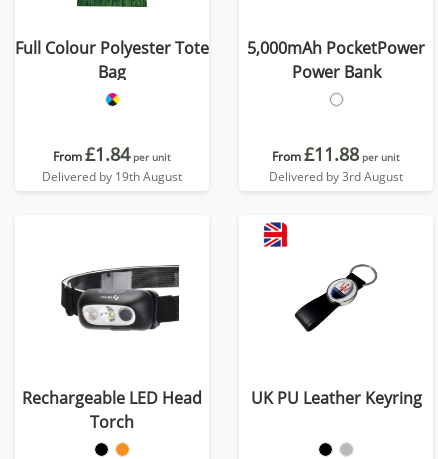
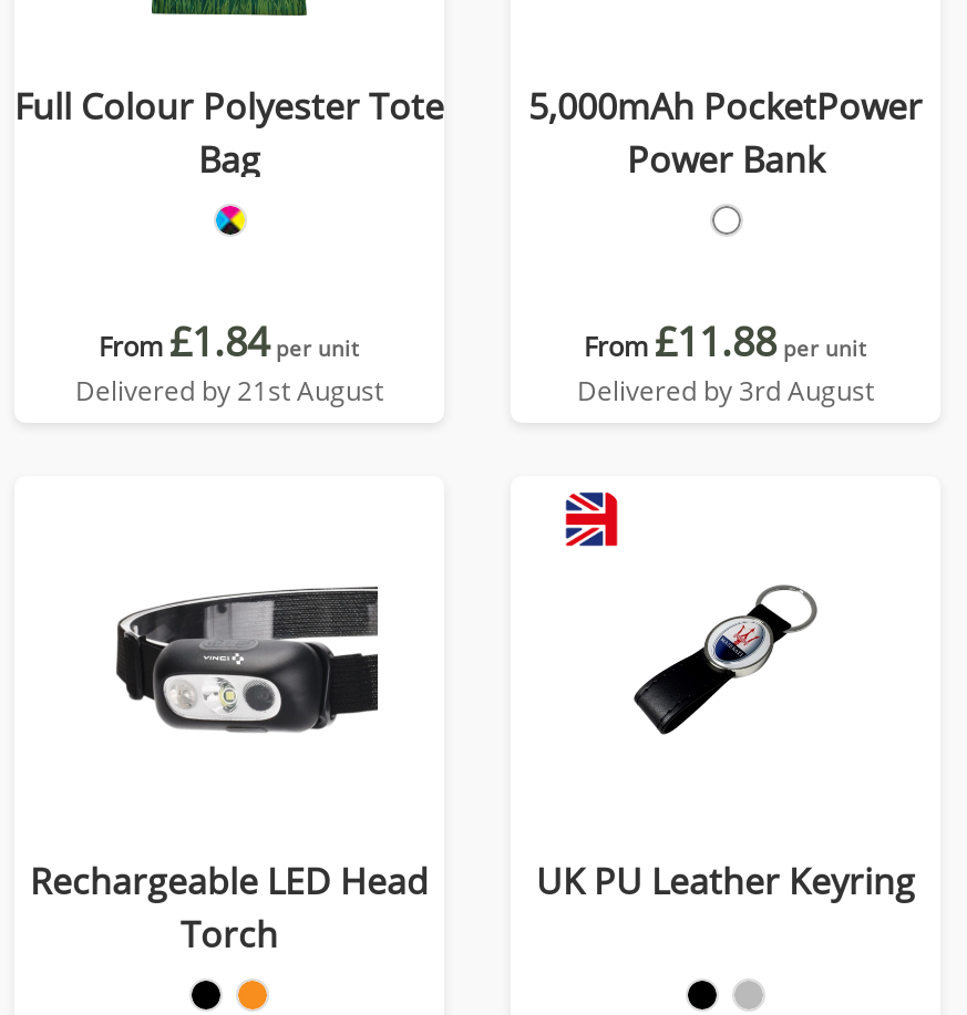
[42,168,182,185] Delivered by 19th August -> [75,372,383,410] Delivered by 21st August

